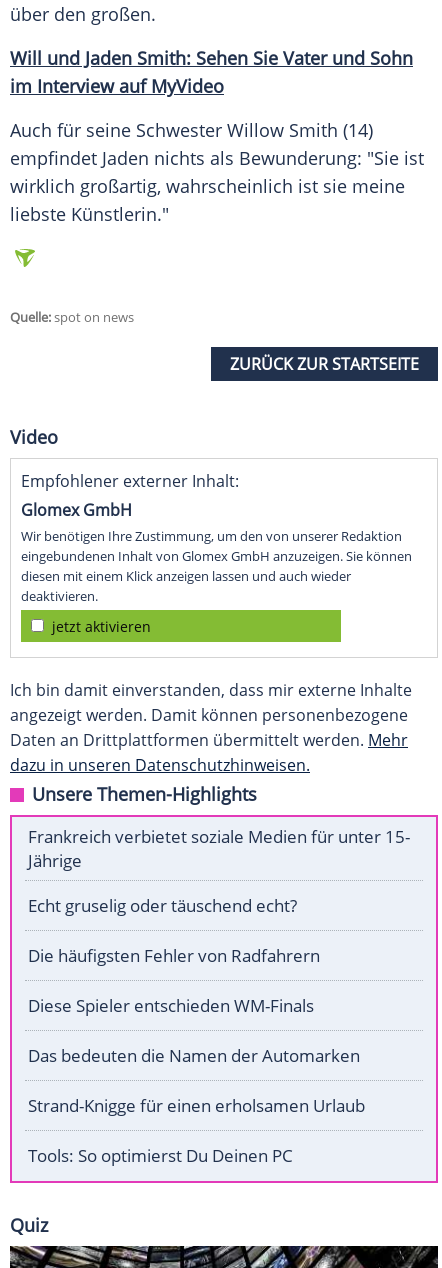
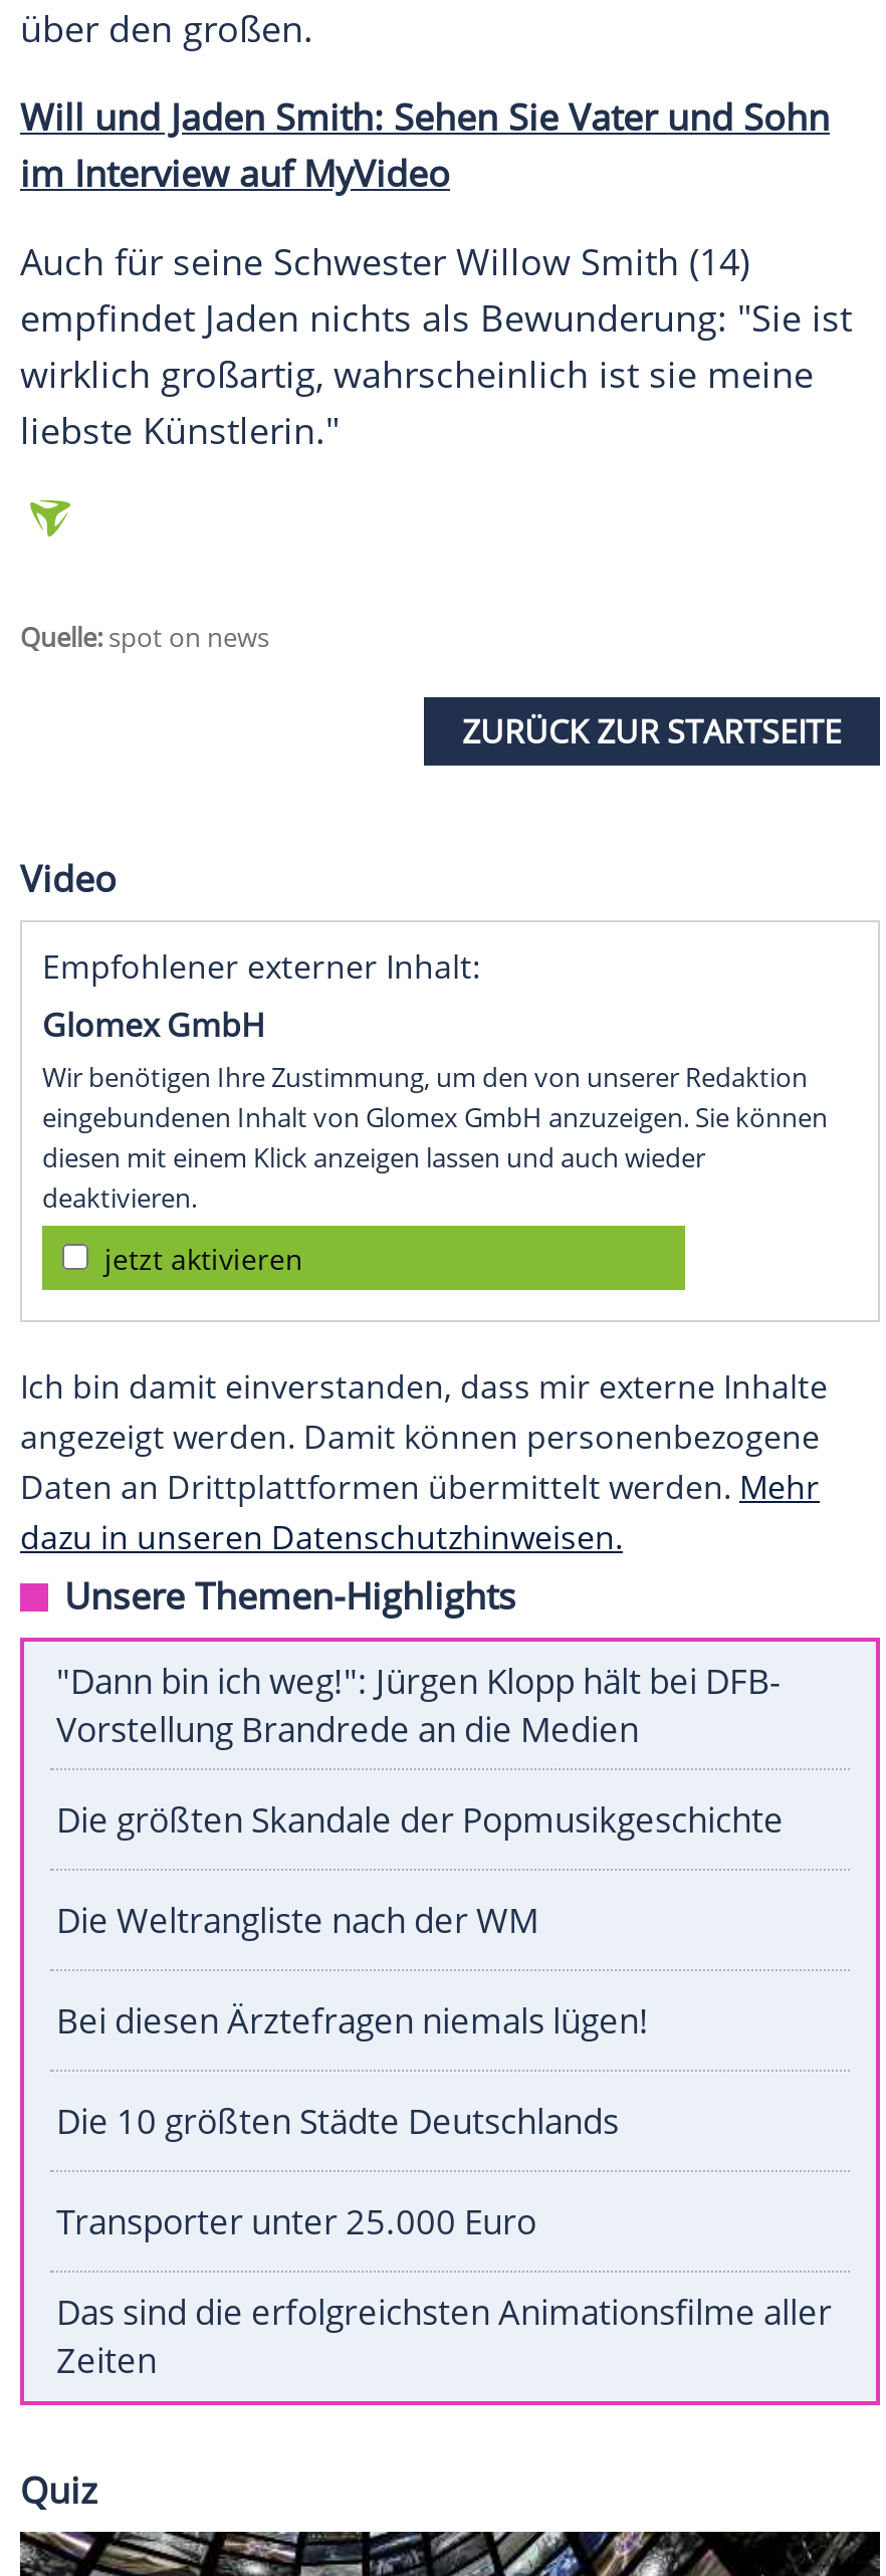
[28,825,410,872] Frankreich verbietet soziale Medien für unter 15- | Jährige -> [56,1658,780,1753] "Dann bin ich weg!": Jürgen Klopp hält bei DFB- | Vorstellung Brandrede an die Medien
[28,894,297,917] Echt gruselig oder täuschend echt? -> [56,1797,784,1843] Die größten Skandale der Popmusikgeschichte
[28,944,320,967] Die häufigsten Fehler von Radfahrern -> [56,1897,538,1944] Die Weltrangliste nach der WM
[28,994,314,1017] Diese Spieler entschieden WM-Finals -> [56,1998,649,2044] Bei diesen Ärztefragen niemals lügen!
[28,1044,360,1067] Das bedeuten die Namen der Automarken -> [56,2098,619,2145] Die 10 größten Städte Deutschlands
[28,1094,365,1117] Strand-Knigge für einen erholsamen Urlaub -> [56,2199,536,2245] Transporter unter 25.000 Euro
[28,1144,293,1167] Tools: So optimierst Du Deinen PC -> [56,2289,832,2384] Das sind die erfolgreichsten Animationsfilme aller | Zeiten

